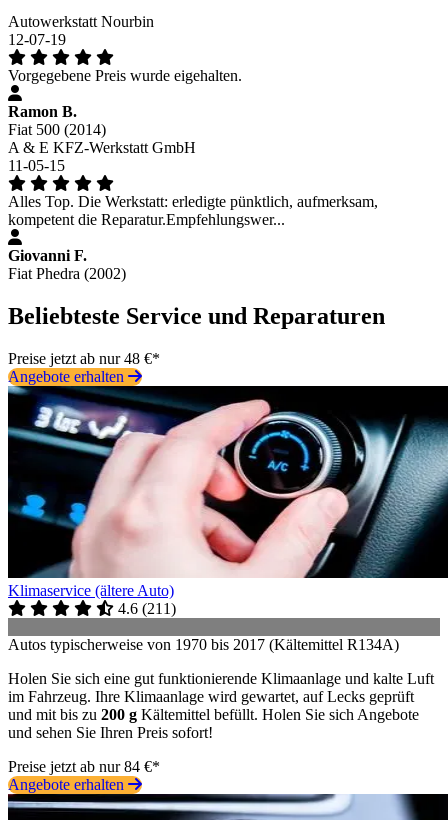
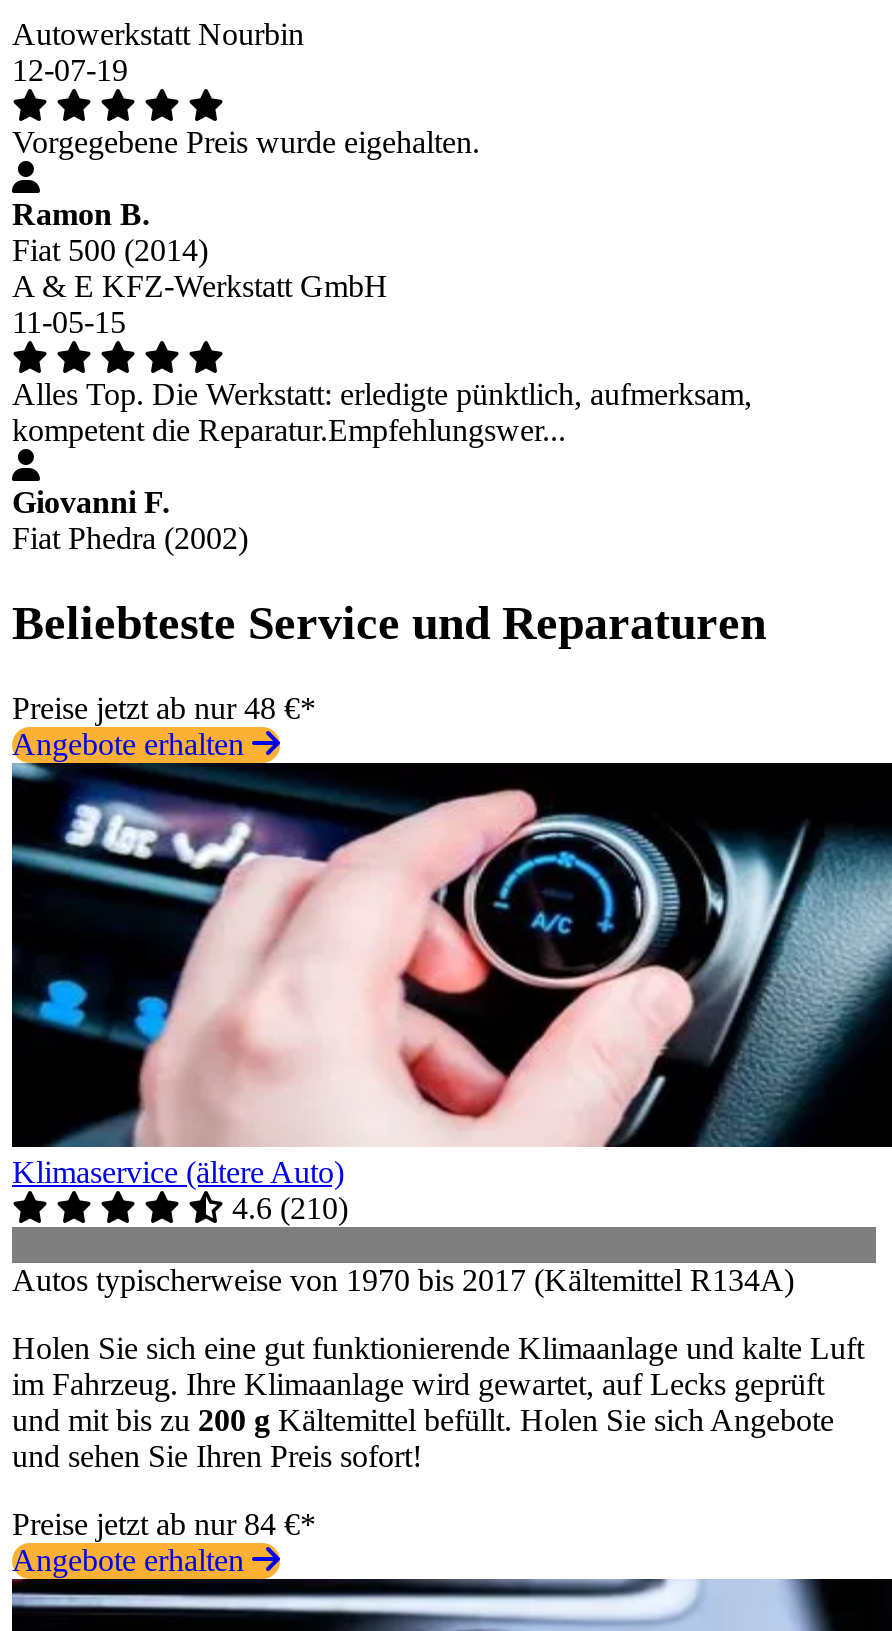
[118,600,176,617] 4.6 (211) -> [232,1191,348,1225] 4.6 (210)

